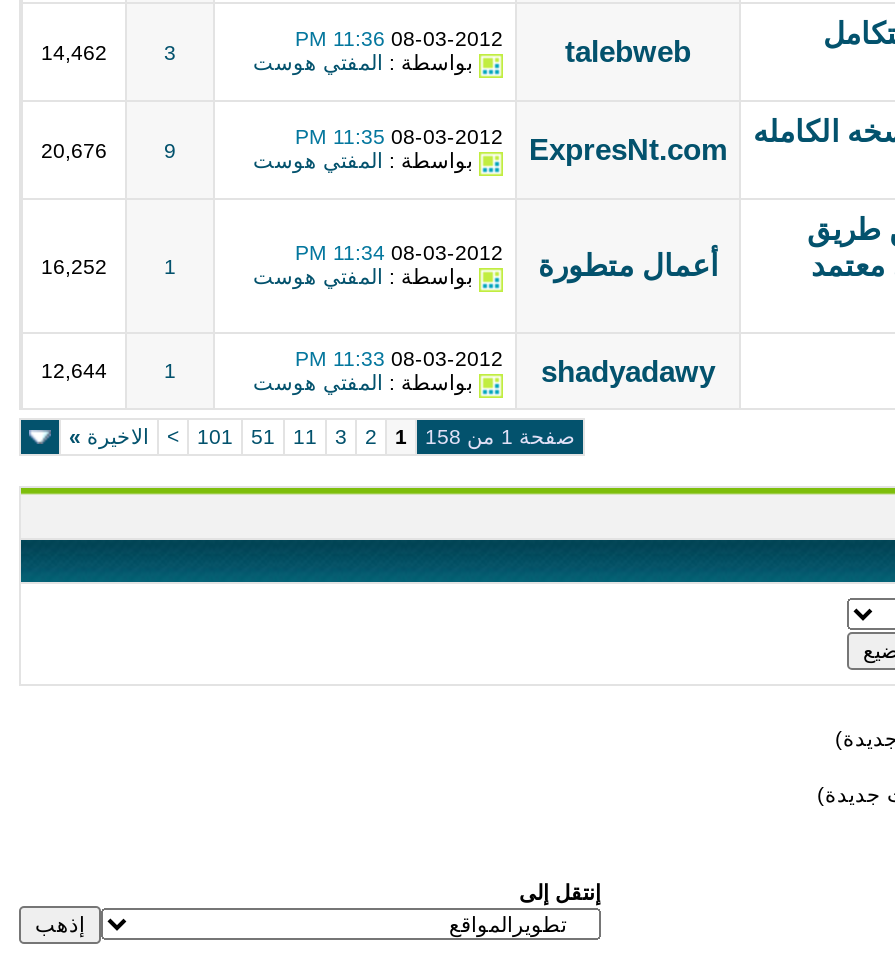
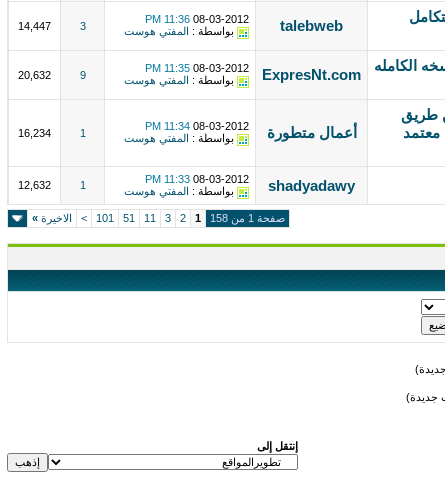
[41,41,107,65] 14,462 -> [18,20,51,32] 14,447
[41,139,107,163] 20,676 -> [18,69,51,81] 20,632
[41,255,107,279] 16,252 -> [18,127,51,139] 16,234
[41,359,107,383] 12,644 -> [18,179,51,191] 12,632

